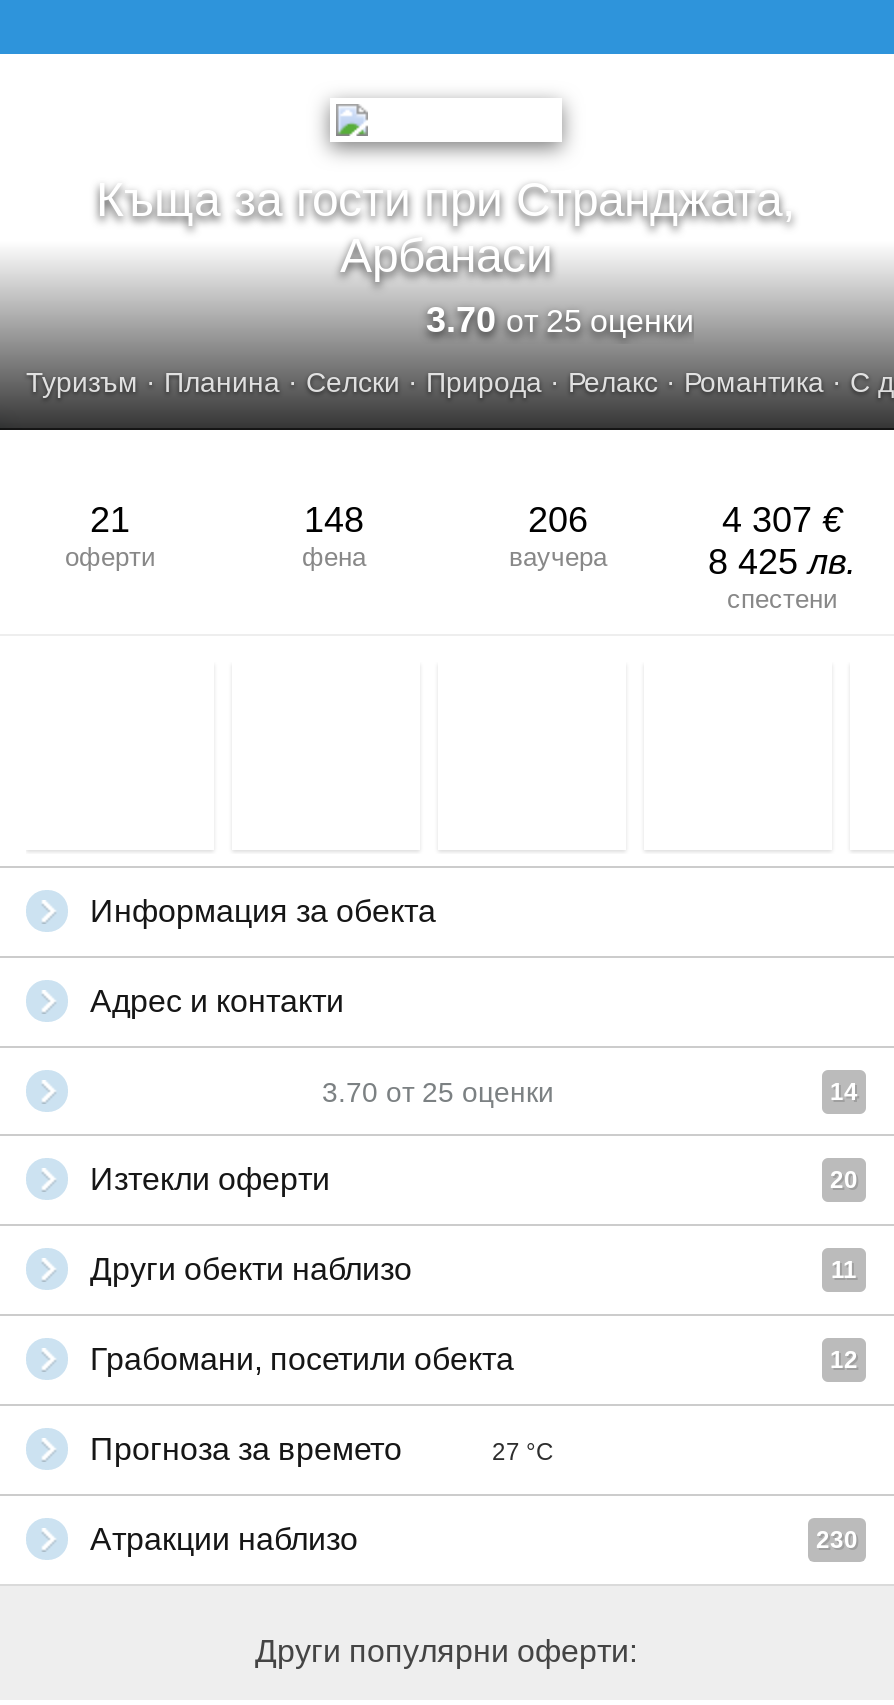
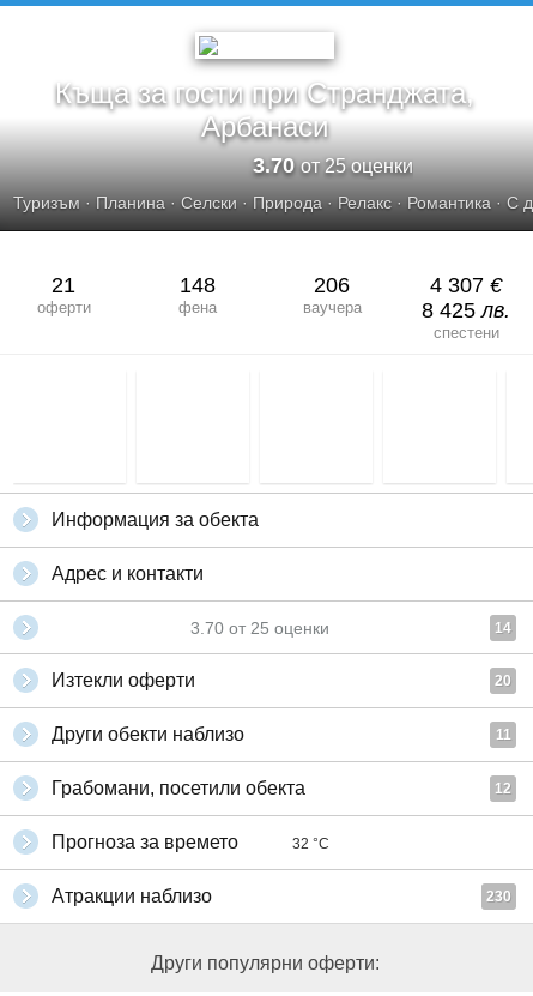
[492,1438,554,1466] 27 °C -> [292,835,329,852] 32 °C

